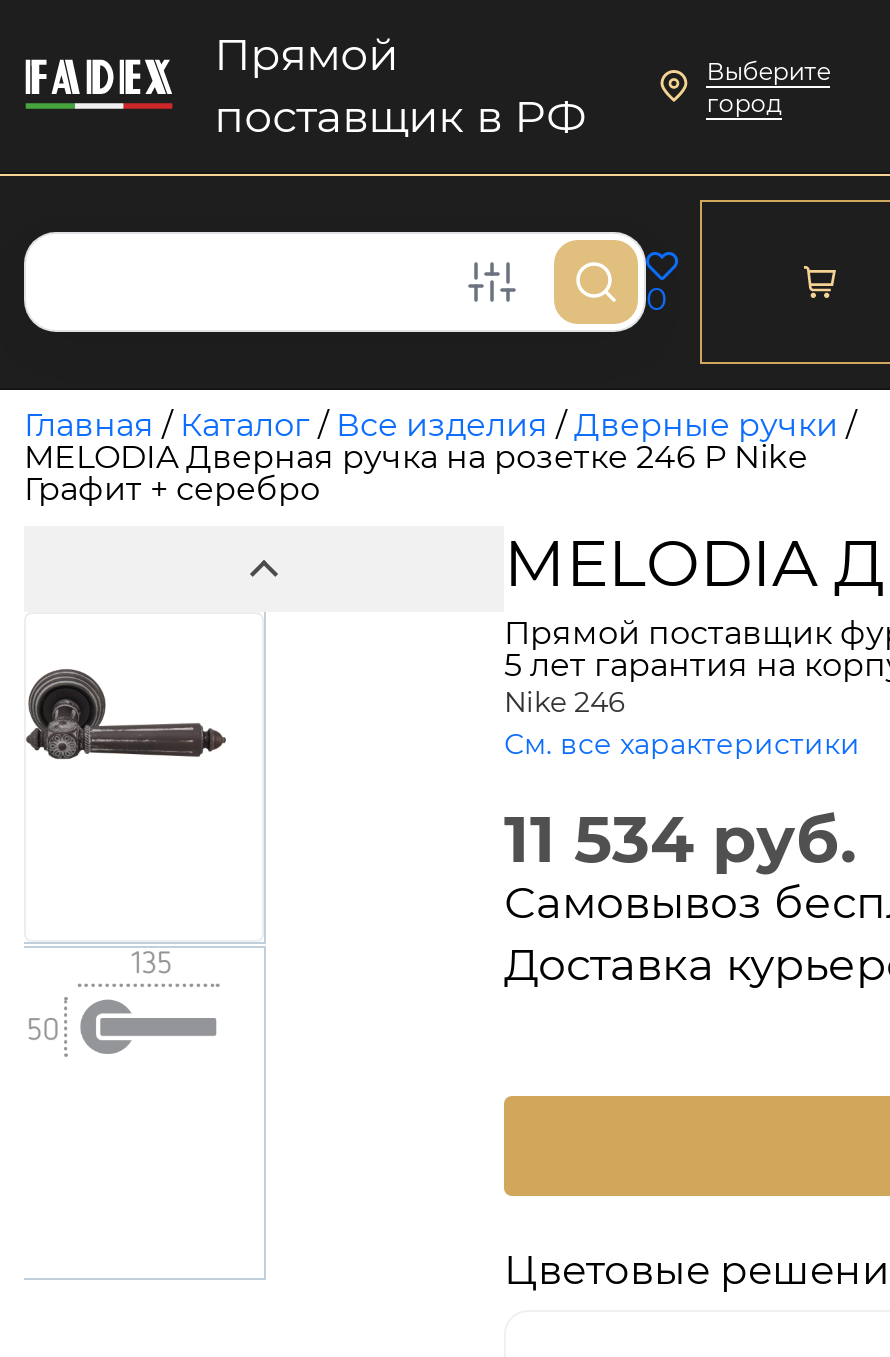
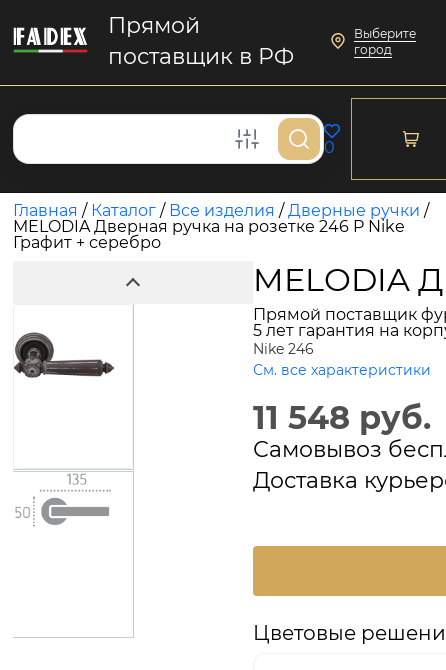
[504,800,856,878] 11 534 руб. -> [253,398,431,437] 11 548 руб.

